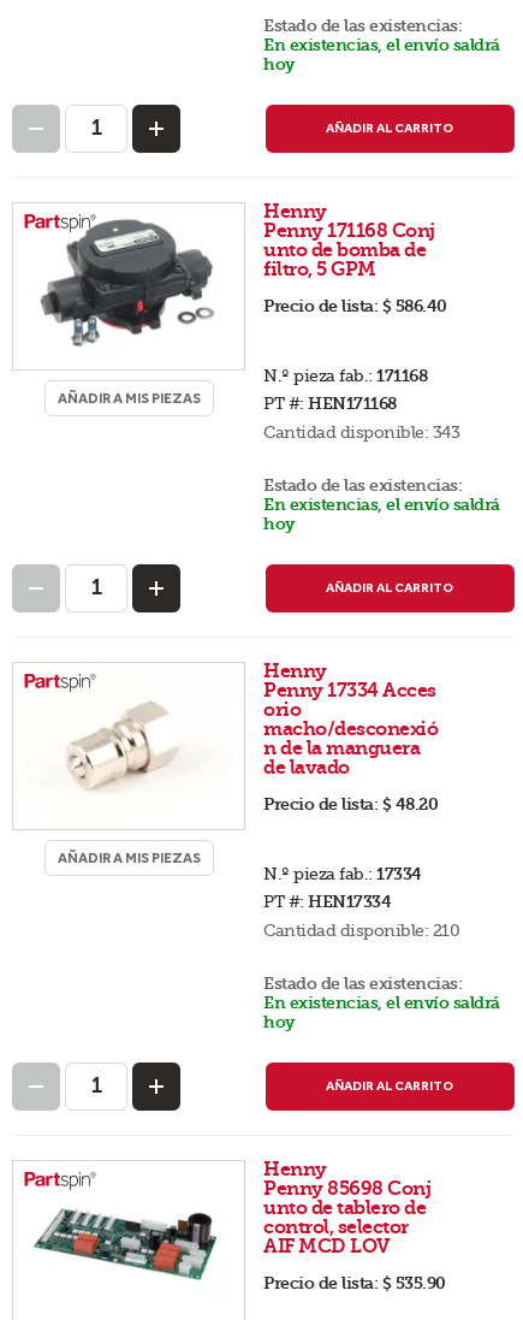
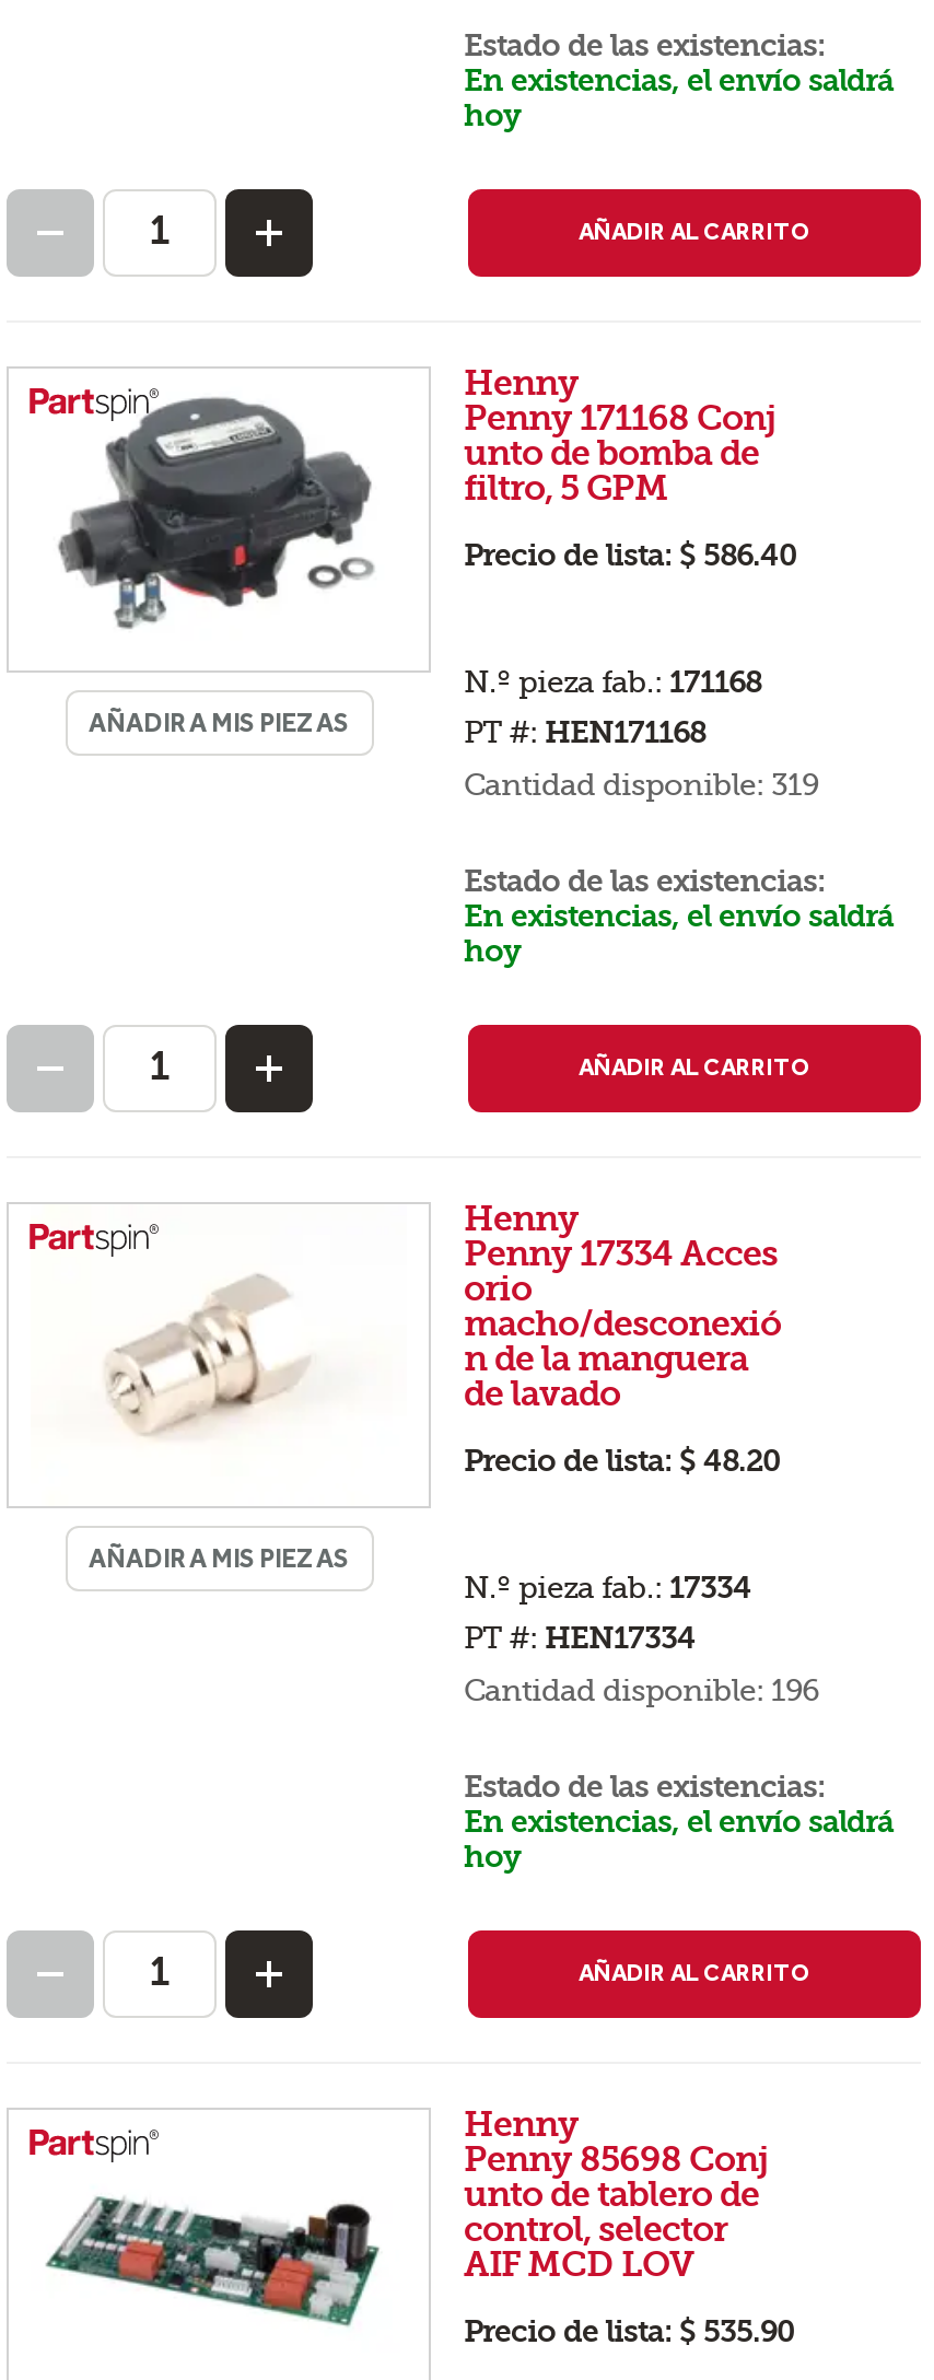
[263,422,459,442] Cantidad disponible: 343 -> [464,767,818,802] Cantidad disponible: 319
[263,921,459,940] Cantidad disponible: 210 -> [464,1672,818,1707] Cantidad disponible: 196

